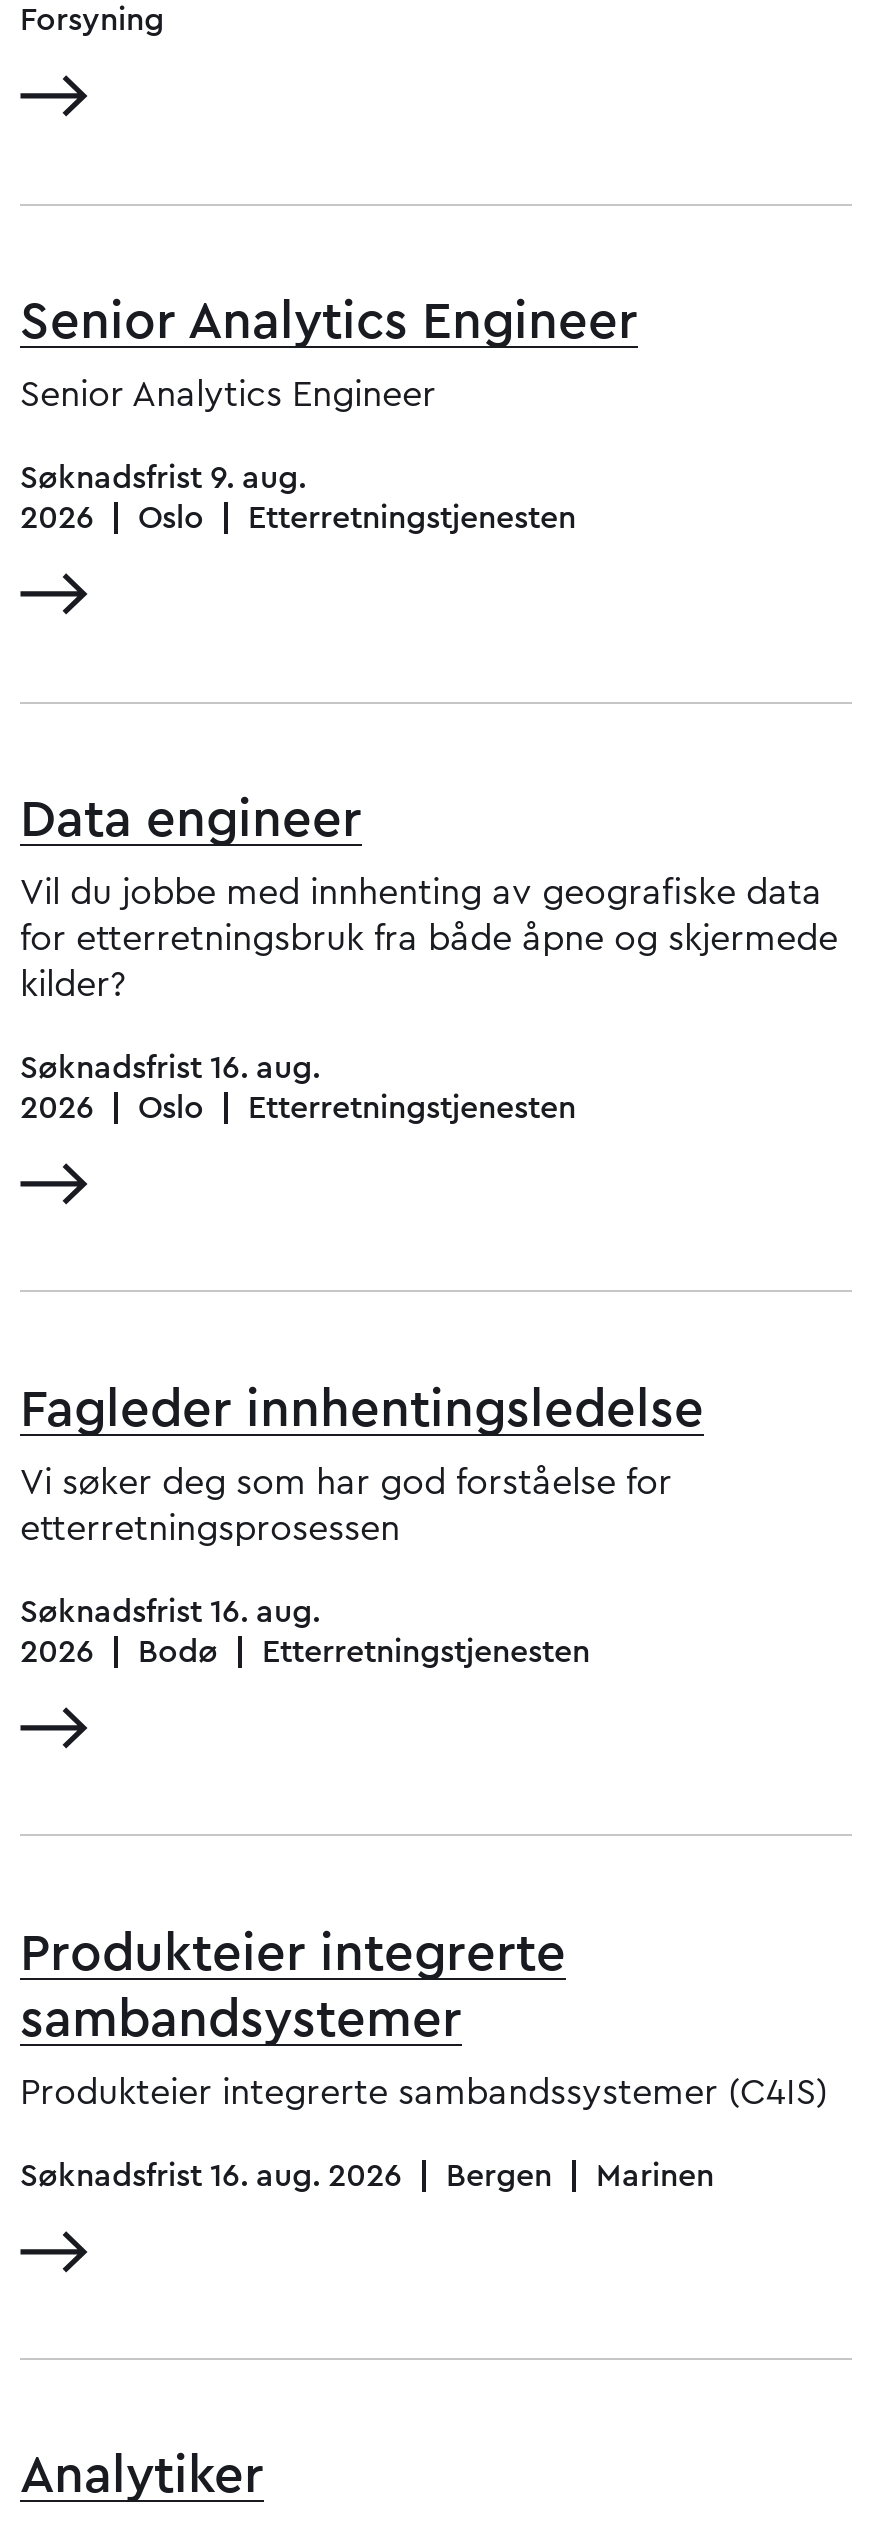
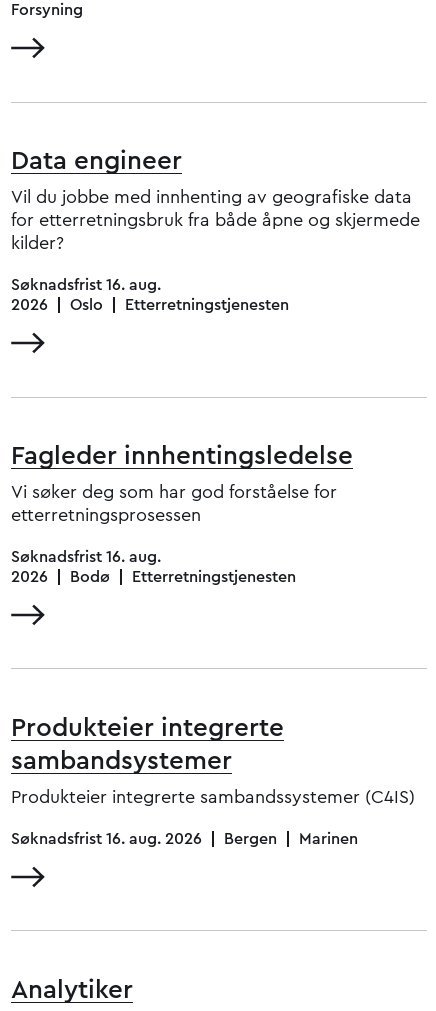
[20,296,638,534] Senior Analytics Engineer | Senior Analytics Engineer | Søknadsfrist 9. aug. | 2026 | Oslo | Etterretningstjenesten -> none

